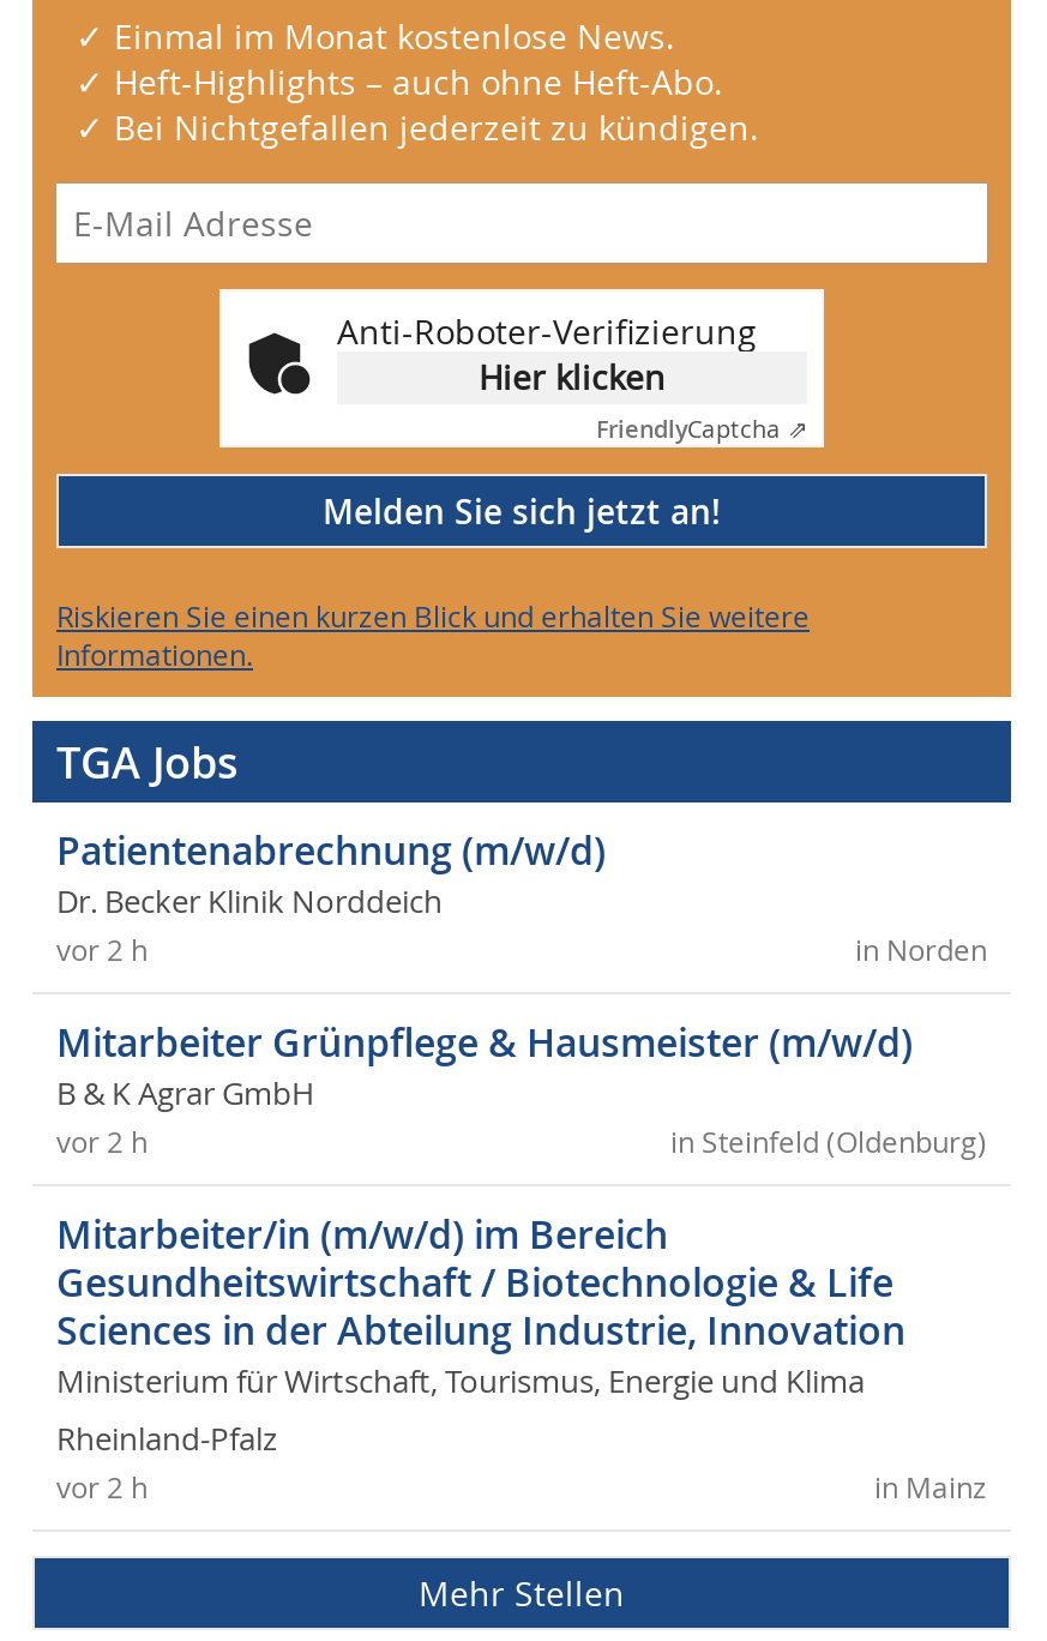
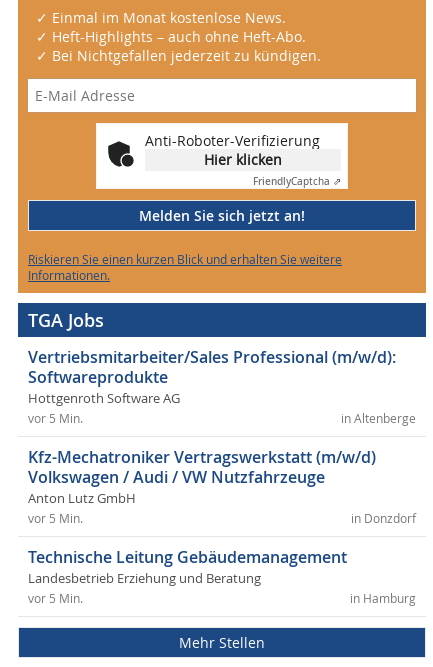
[56,825,987,969] Patientenabrechnung (m/w/d) | Dr. Becker Klinik Norddeich | in Norden | vor 2 h -> [28,346,416,426] Vertriebsmitarbeiter/Sales Professional (m/w/d): | Softwareprodukte | Hottgenroth Software AG | in Altenberge | vor 5 Min.
[56,1017,987,1161] Mitarbeiter Grünpflege & Hausmeister (m/w/d) | B & K Agrar GmbH | in Steinfeld (Oldenburg) | vor 2 h -> [28,446,416,526] Kfz-Mechatroniker Vertragswerkstatt (m/w/d) | Volkswagen / Audi / VW Nutzfahrzeuge | Anton Lutz GmbH | in Donzdorf | vor 5 Min.
[56,1209,987,1506] Mitarbeiter/in (m/w/d) im Bereich | Gesundheitswirtschaft / Biotechnologie & Life | Sciences in der Abteilung Industrie, Innovation | Ministerium für Wirtschaft, Tourismus, Energie und Klima | Rheinland-Pfalz | in Mainz | vor 2 h -> [28,546,416,606] Technische Leitung Gebäudemanagement | Landesbetrieb Erziehung und Beratung | in Hamburg | vor 5 Min.

